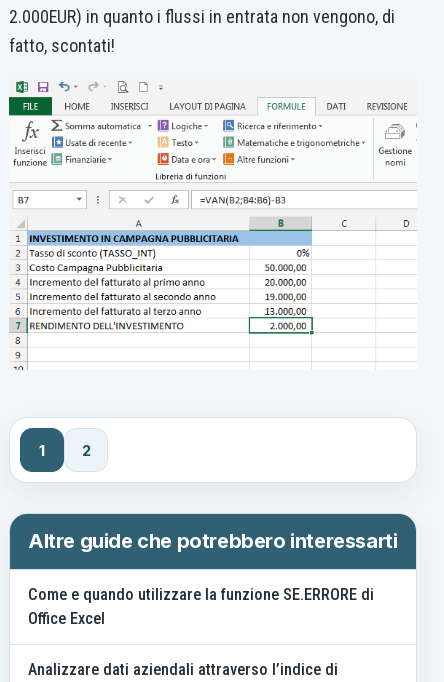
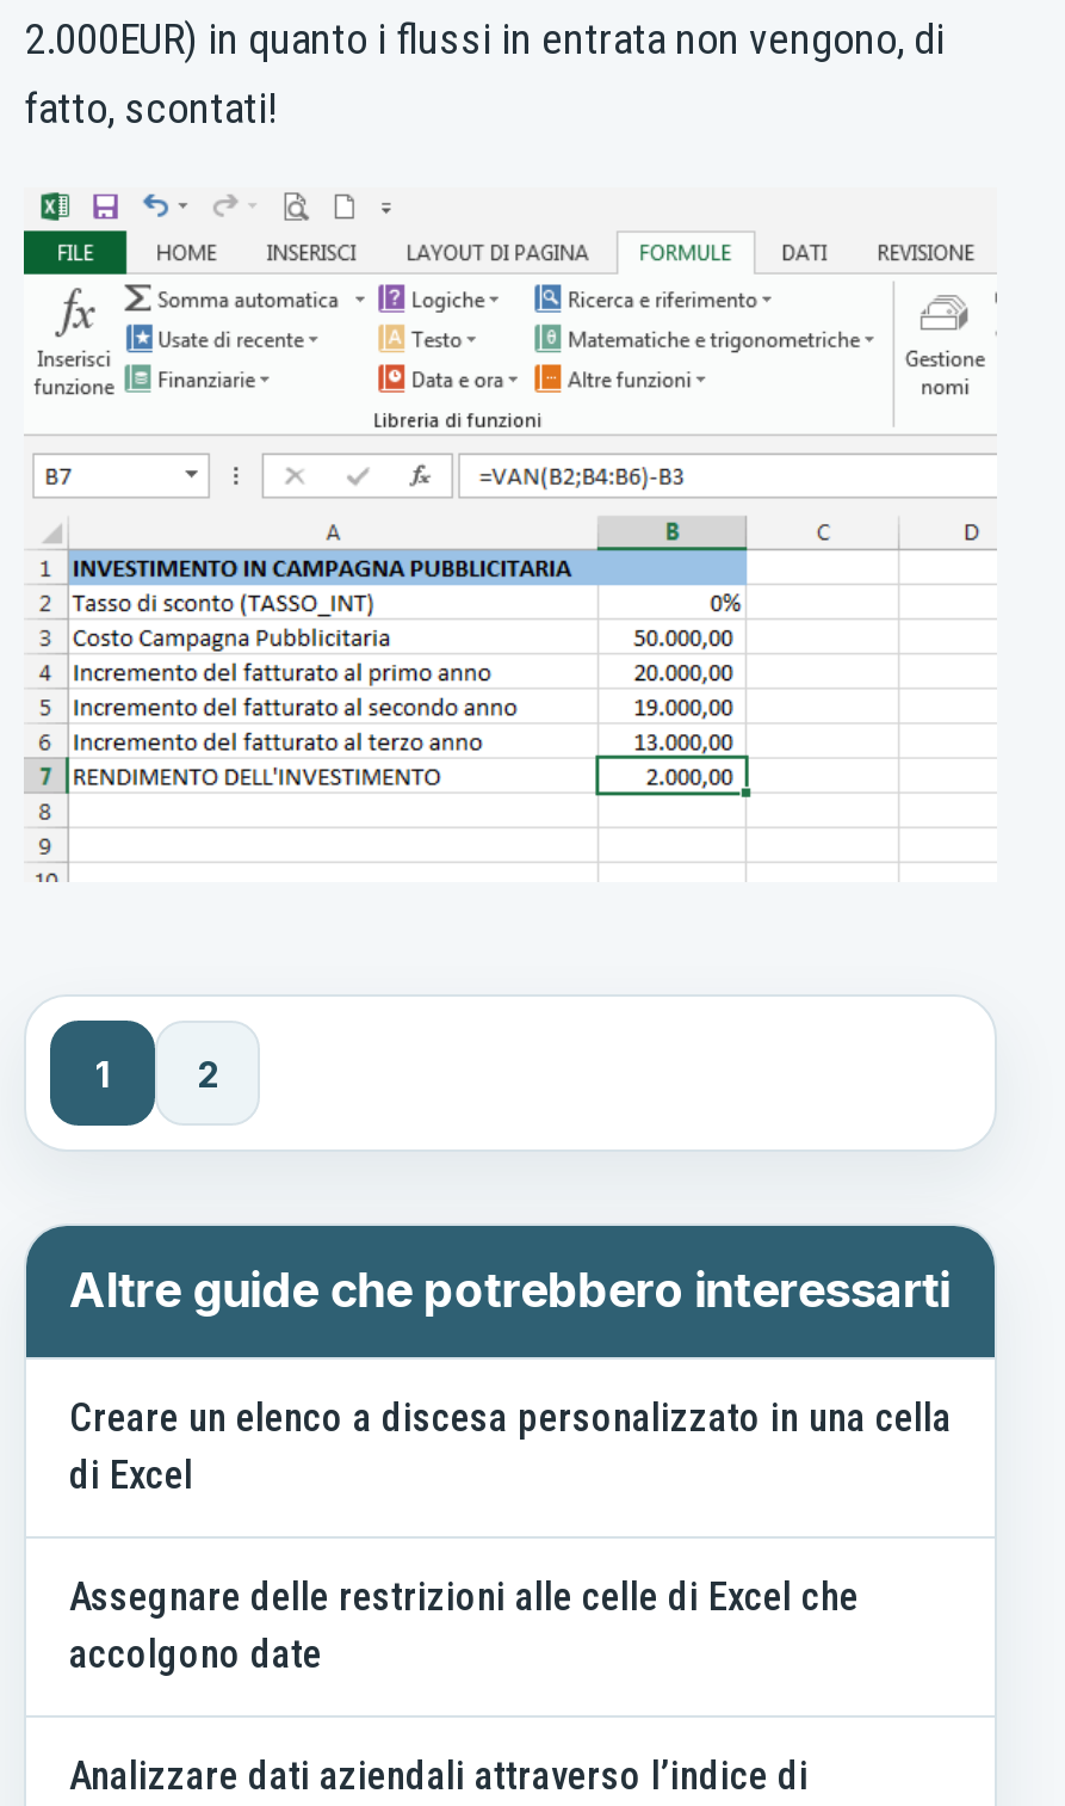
[28,585,374,628] Come e quando utilizzare la funzione SE.ERRORE di | Office Excel -> [69,1396,952,1678] Creare un elenco a discesa personalizzato in una cella | di Excel | Assegnare delle restrizioni alle celle di Excel che | accolgono date

